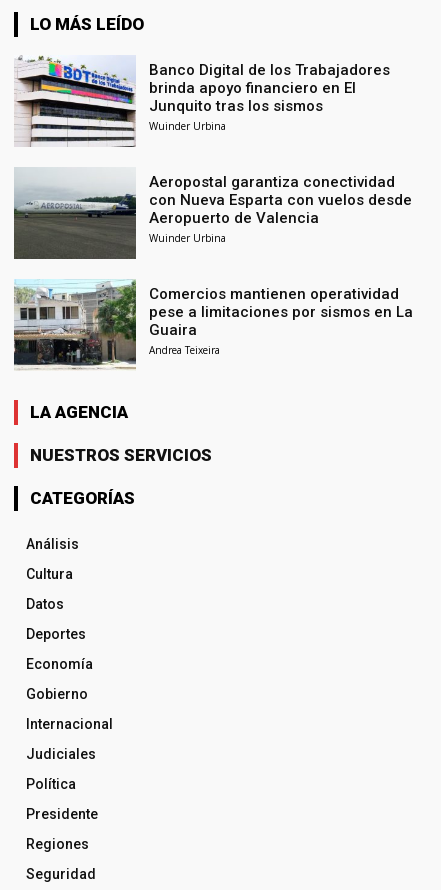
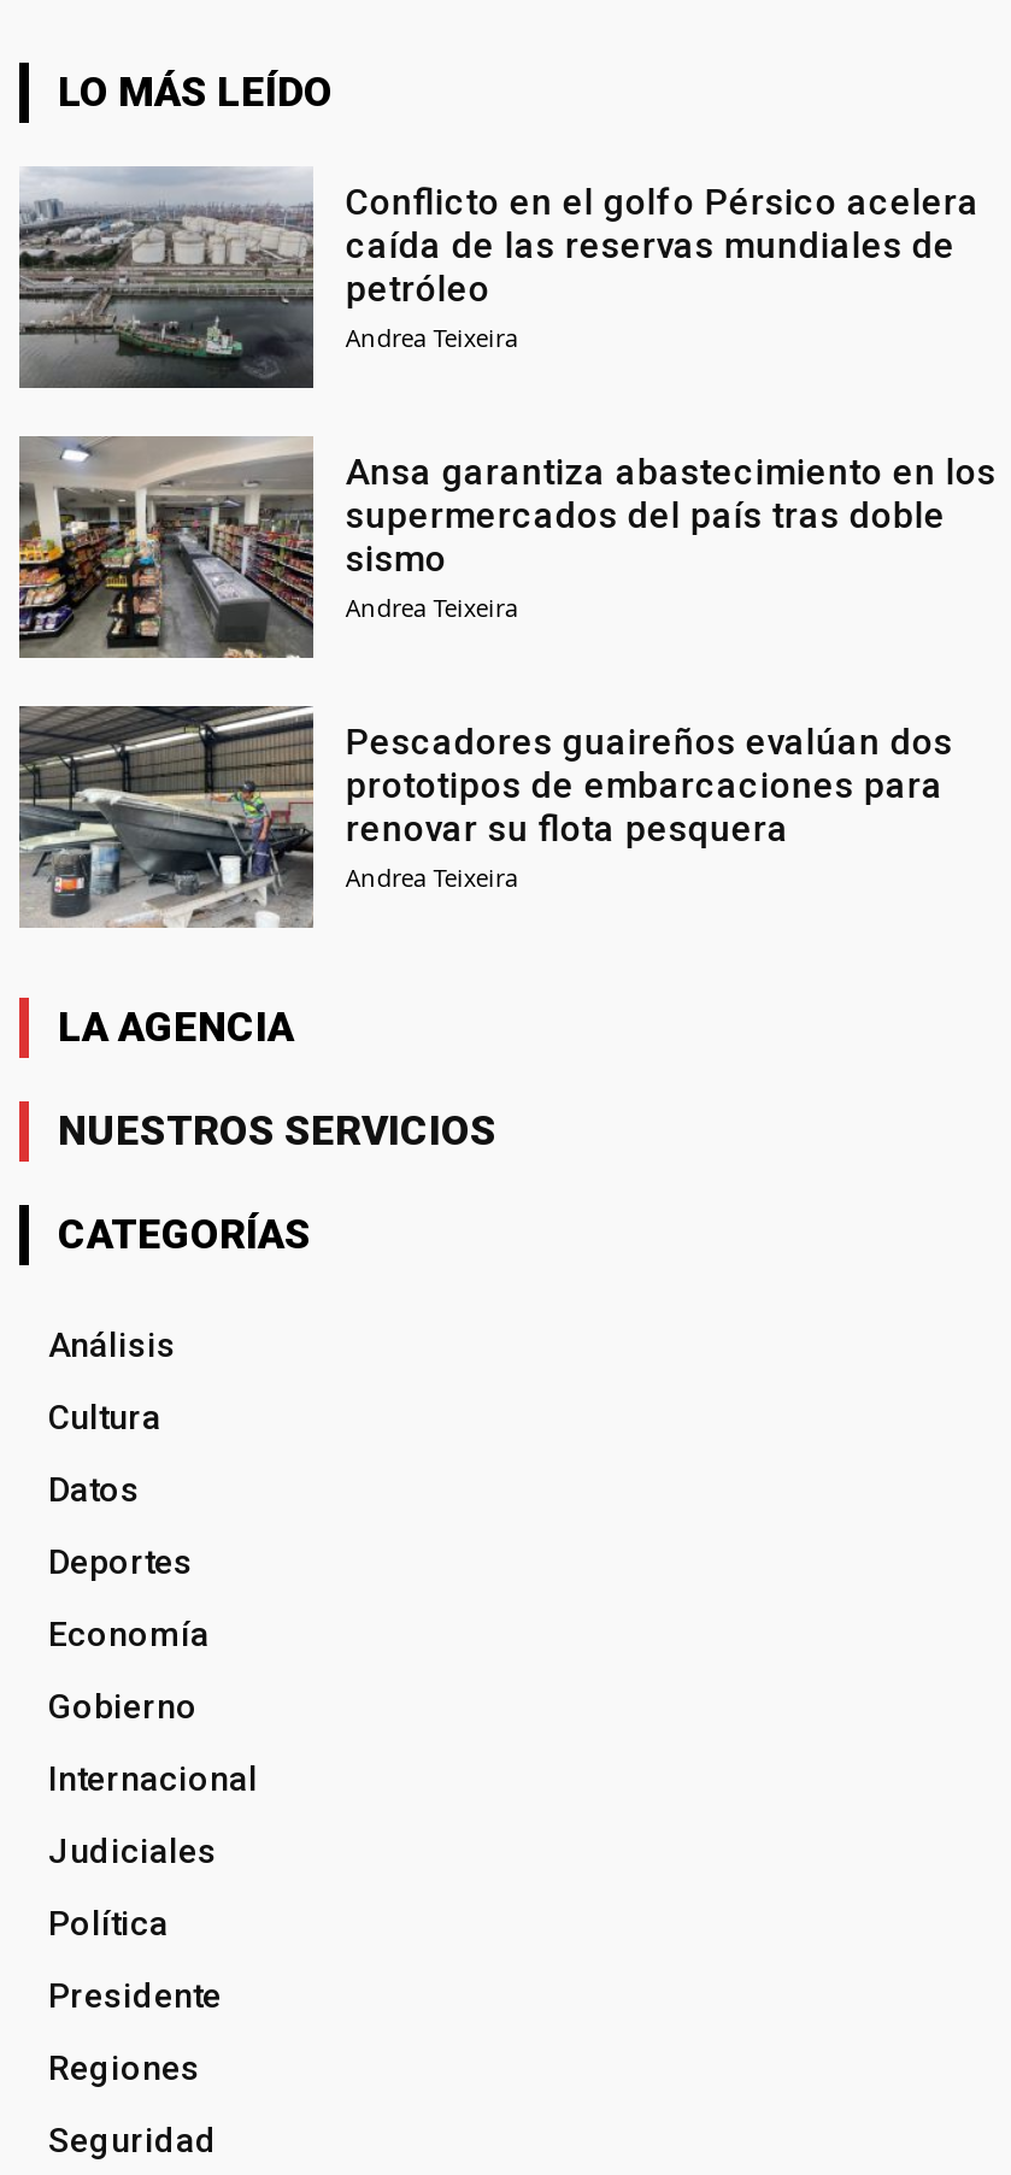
[14,56,390,147] [image] | Banco Digital de los Trabajadores | brinda apoyo financiero en El | Junquito tras los sismos | Wuinder Urbina -> [17,166,979,390] [image] | Conflicto en el golfo Pérsico acelera | caída de las reservas mundiales de | petróleo | Andrea Teixeira
[13,168,412,260] [image] | Aeropostal garantiza conectividad | con Nueva Esparta con vuelos desde | Aeropuerto de Valencia | Wuinder Urbina -> [17,436,996,660] [image] | Ansa garantiza abastecimiento en los | supermercados del país tras doble | sismo | Andrea Teixeira
[14,279,413,370] [image] | Comercios mantienen operatividad | pese a limitaciones por sismos en La | Guaira -> [17,704,953,928] [image] | Pescadores guaireños evalúan dos | prototipos de embarcaciones para | renovar su flota pesquera

